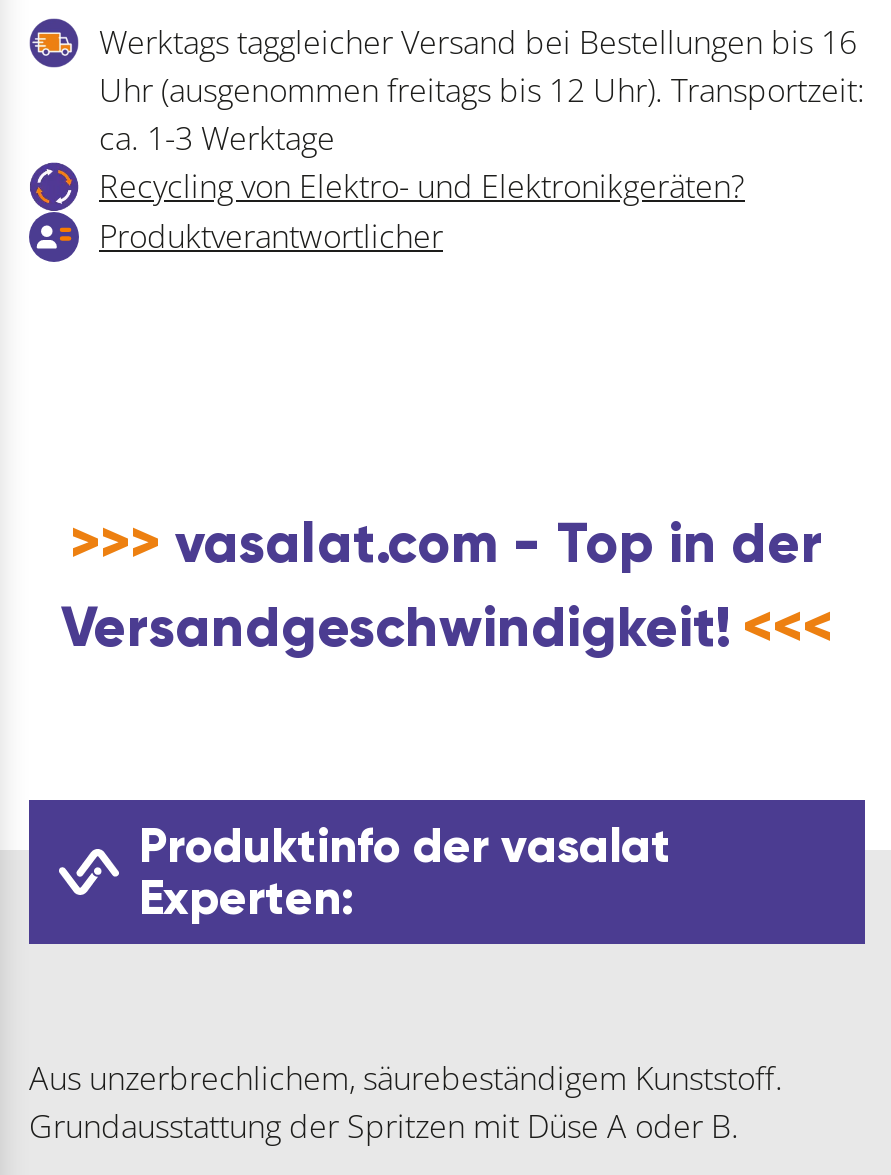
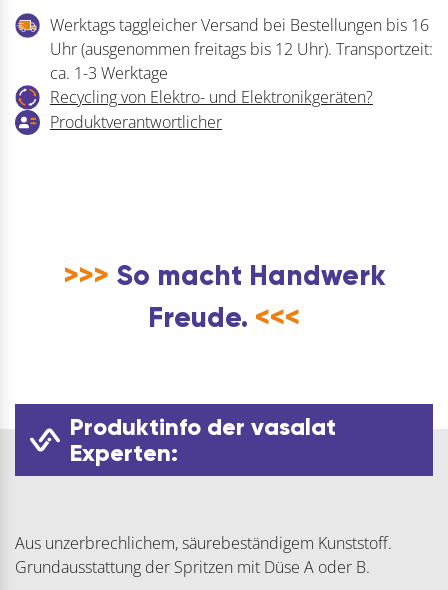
[61,507,833,661] >>> vasalat.com - Top in der | Versandgeschwindigkeit! <<< -> [63,257,384,334] >>> So macht Handwerk | Freude. <<<

